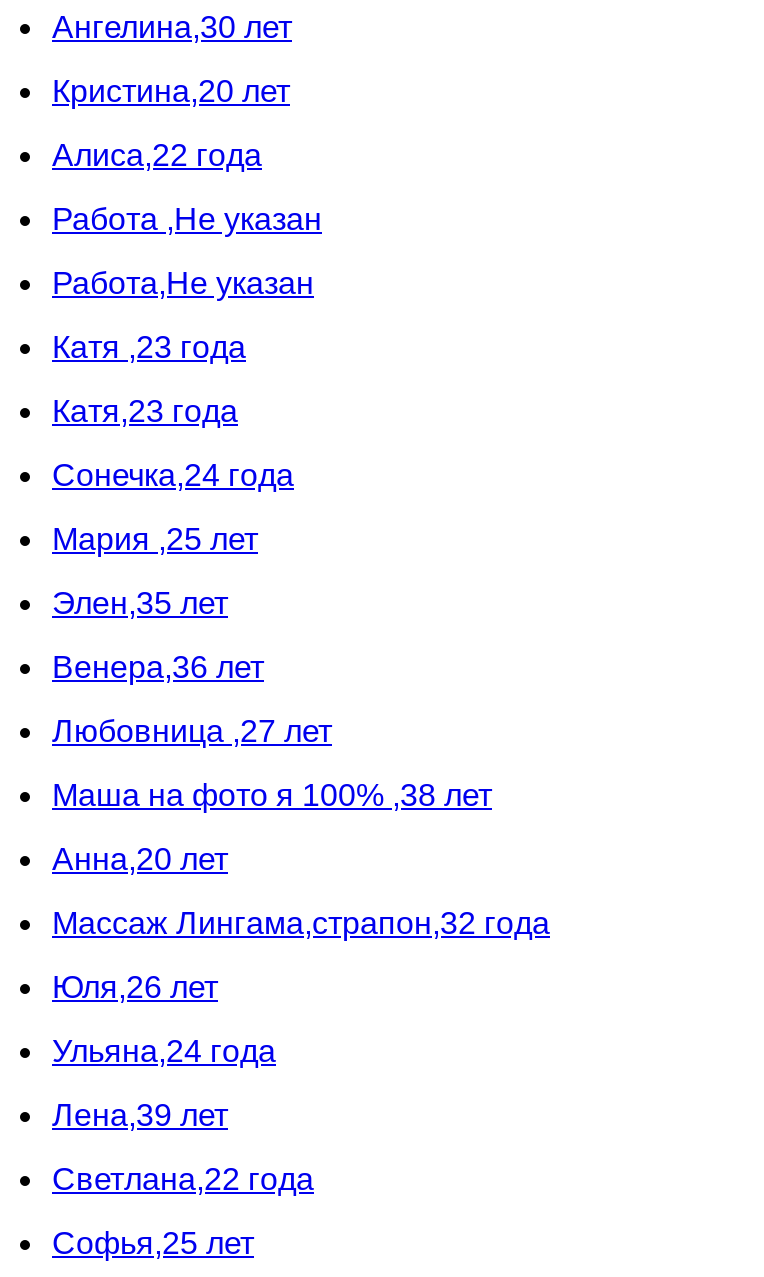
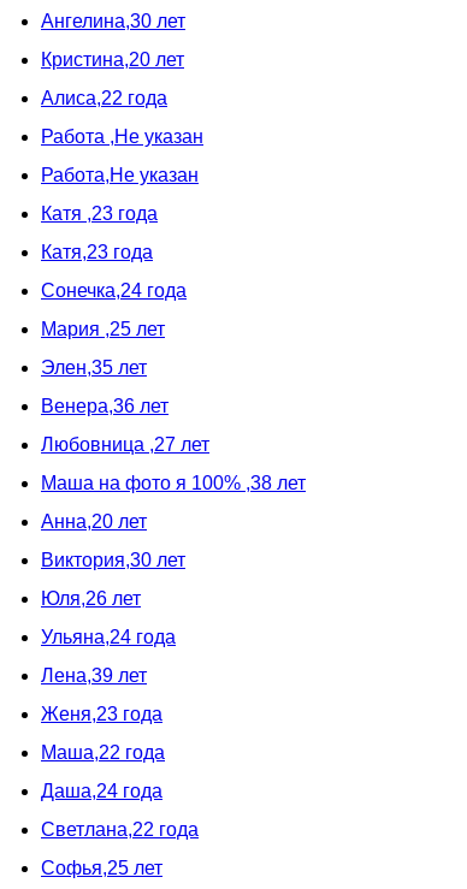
[52,906,550,940] Массаж Лингама,страпон,32 года -> [41,550,185,570] Виктория,30 лет
none -> [41,704,165,801] Женя,23 года | Маша,22 года | Даша,24 года

